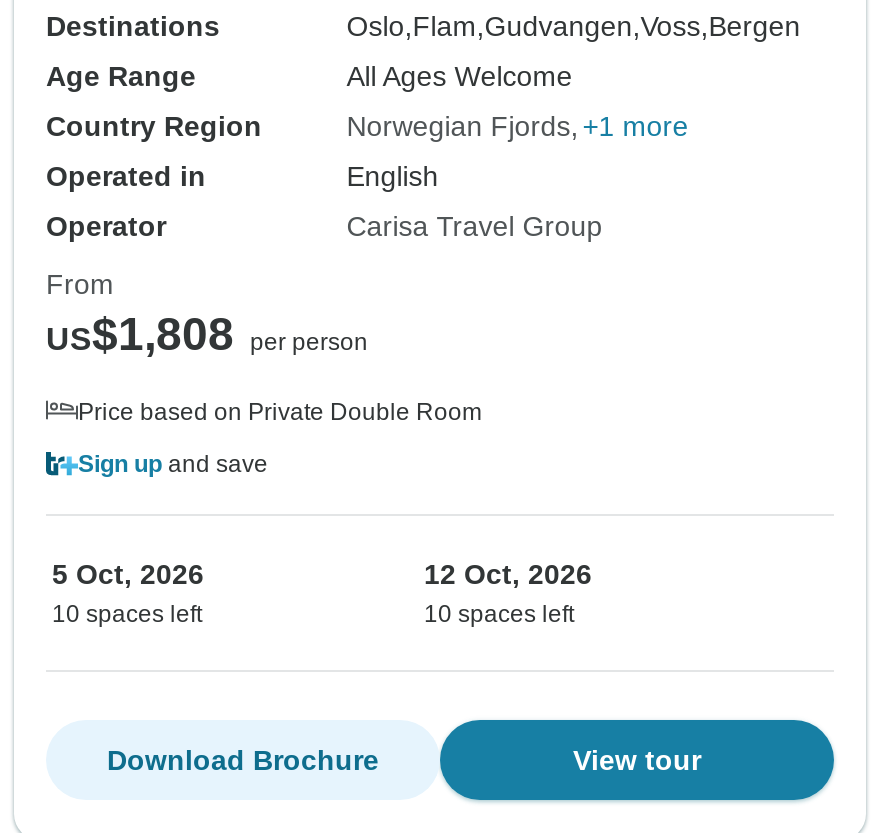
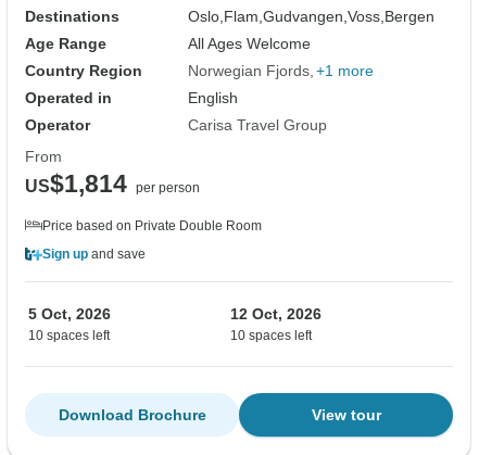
[46,308,368,360] US$1,808 per person -> [25,170,200,198] US$1,814 per person

